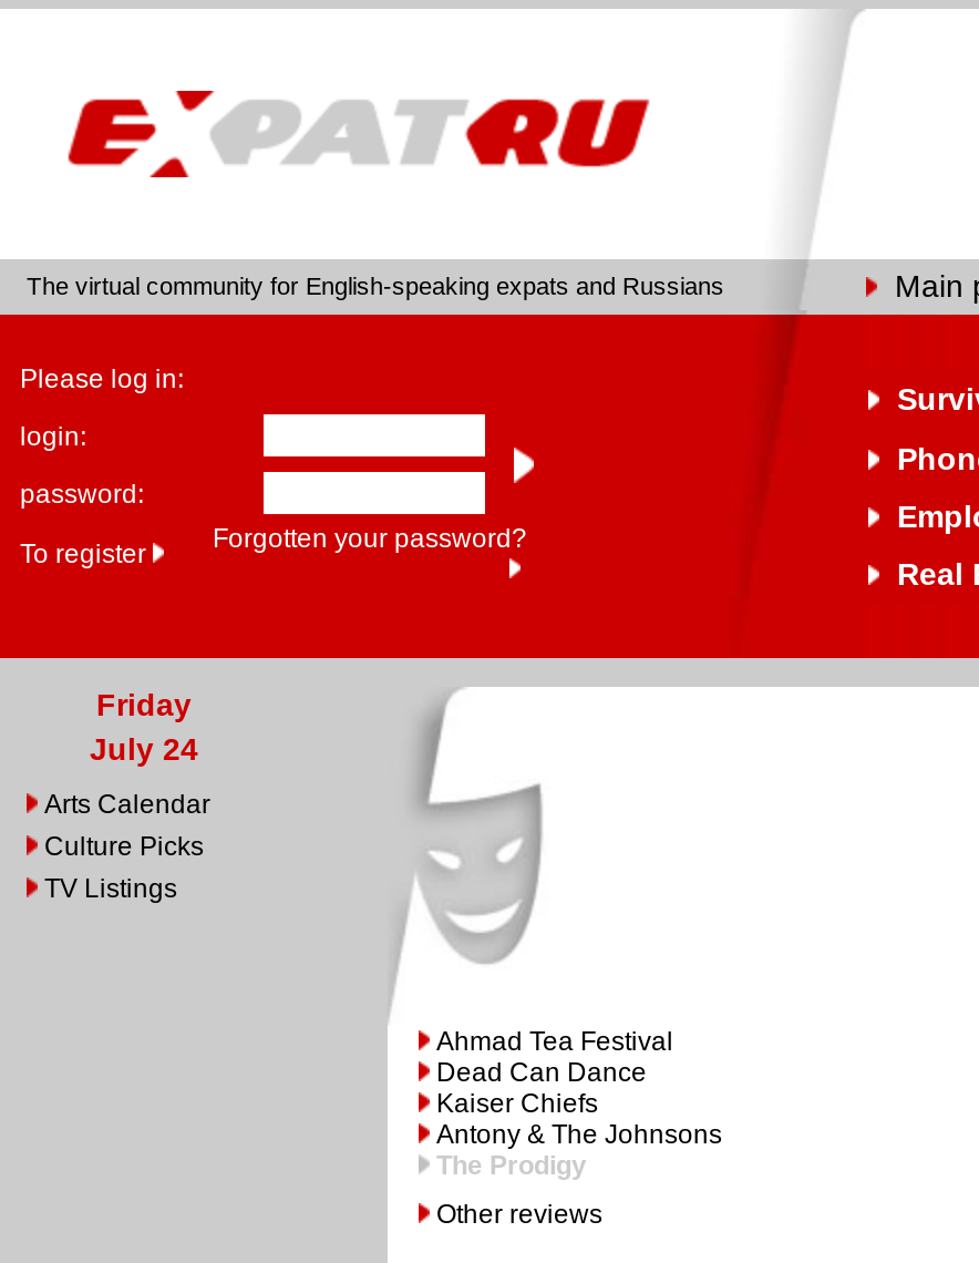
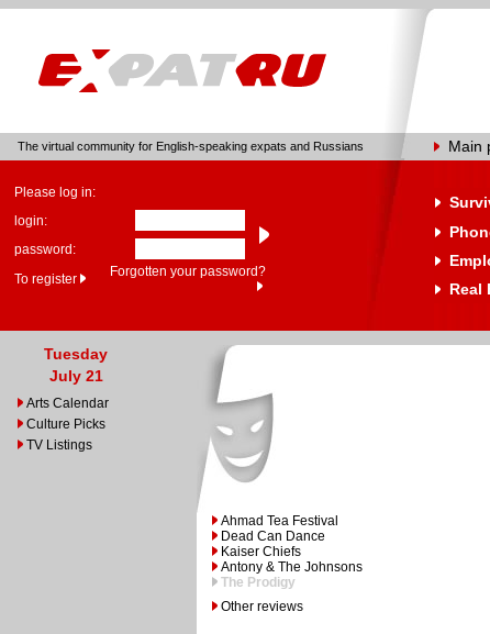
[63,687,198,767] Friday | July 24 -> [31,345,108,385] Tuesday | July 21

